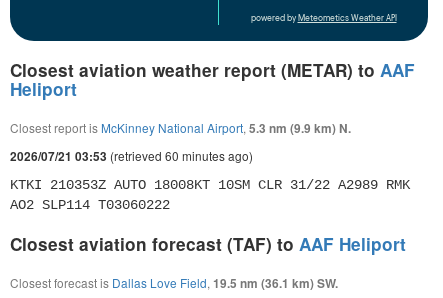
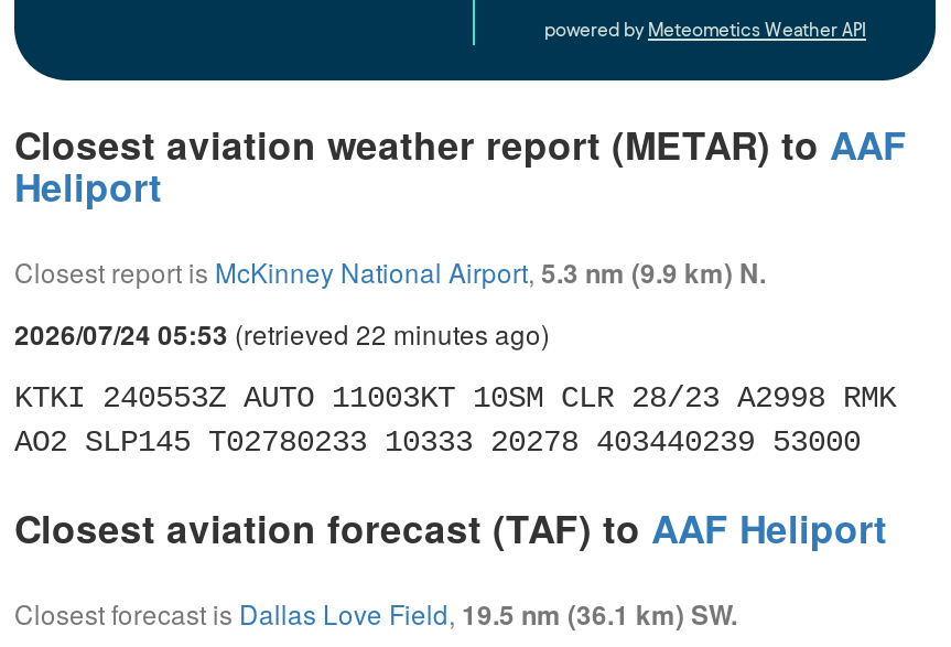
[10,147,253,165] 2026/07/21 03:53 (retrieved 60 minutes ago) -> [14,314,550,354] 2026/07/24 05:53 (retrieved 22 minutes ago)
[10,177,410,213] KTKI 210353Z AUTO 18008KT 10SM CLR 31/22 A2989 RMK | AO2 SLP114 T03060222 -> [14,380,896,460] KTKI 240553Z AUTO 11003KT 10SM CLR 28/23 A2998 RMK | AO2 SLP145 T02780233 10333 20278 403440239 53000

